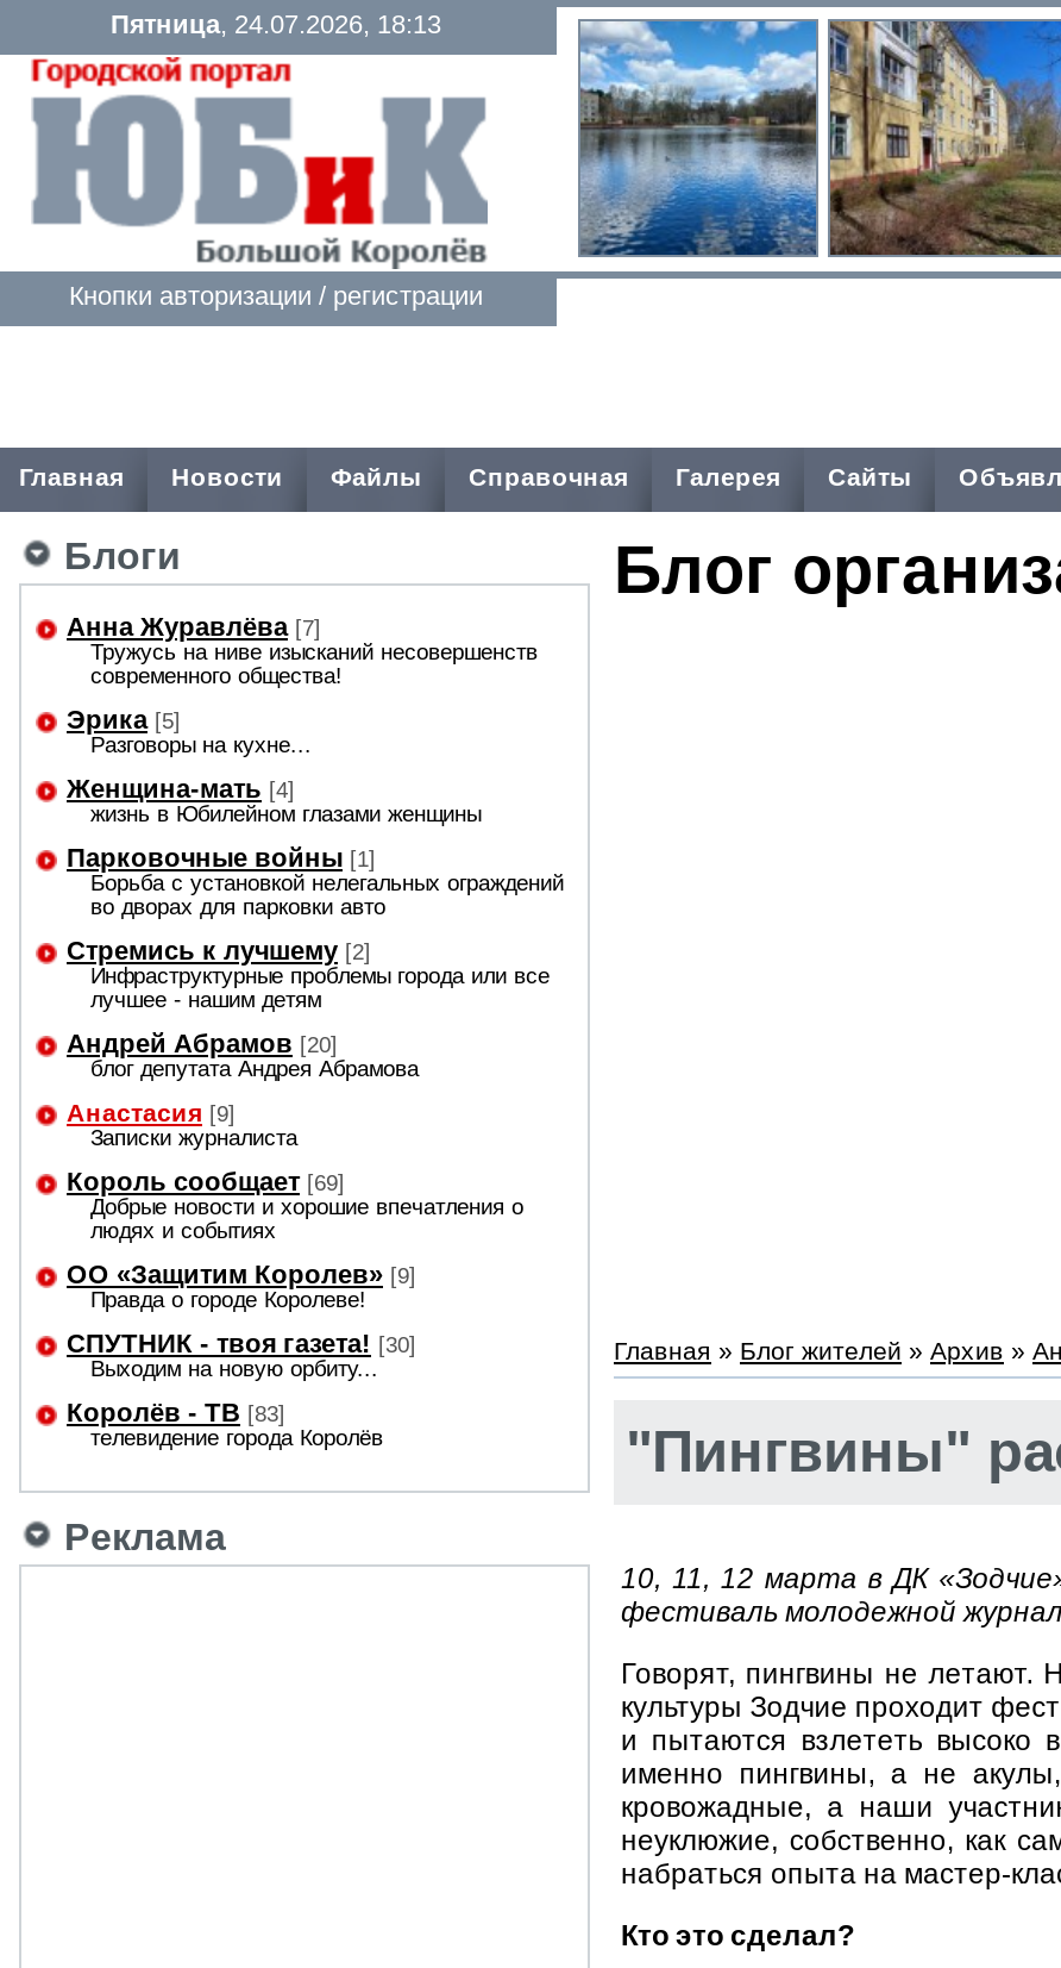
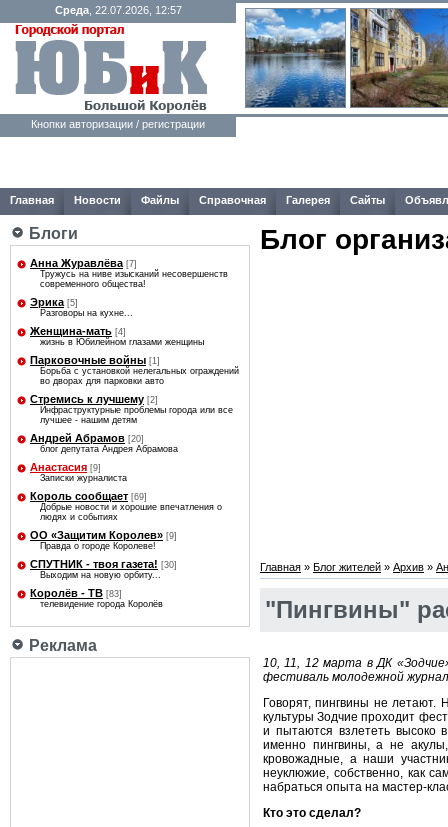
[111,10,441,38] Пятница, 24.07.2026, 18:13 -> [54,4,181,16] Среда, 22.07.2026, 12:57

